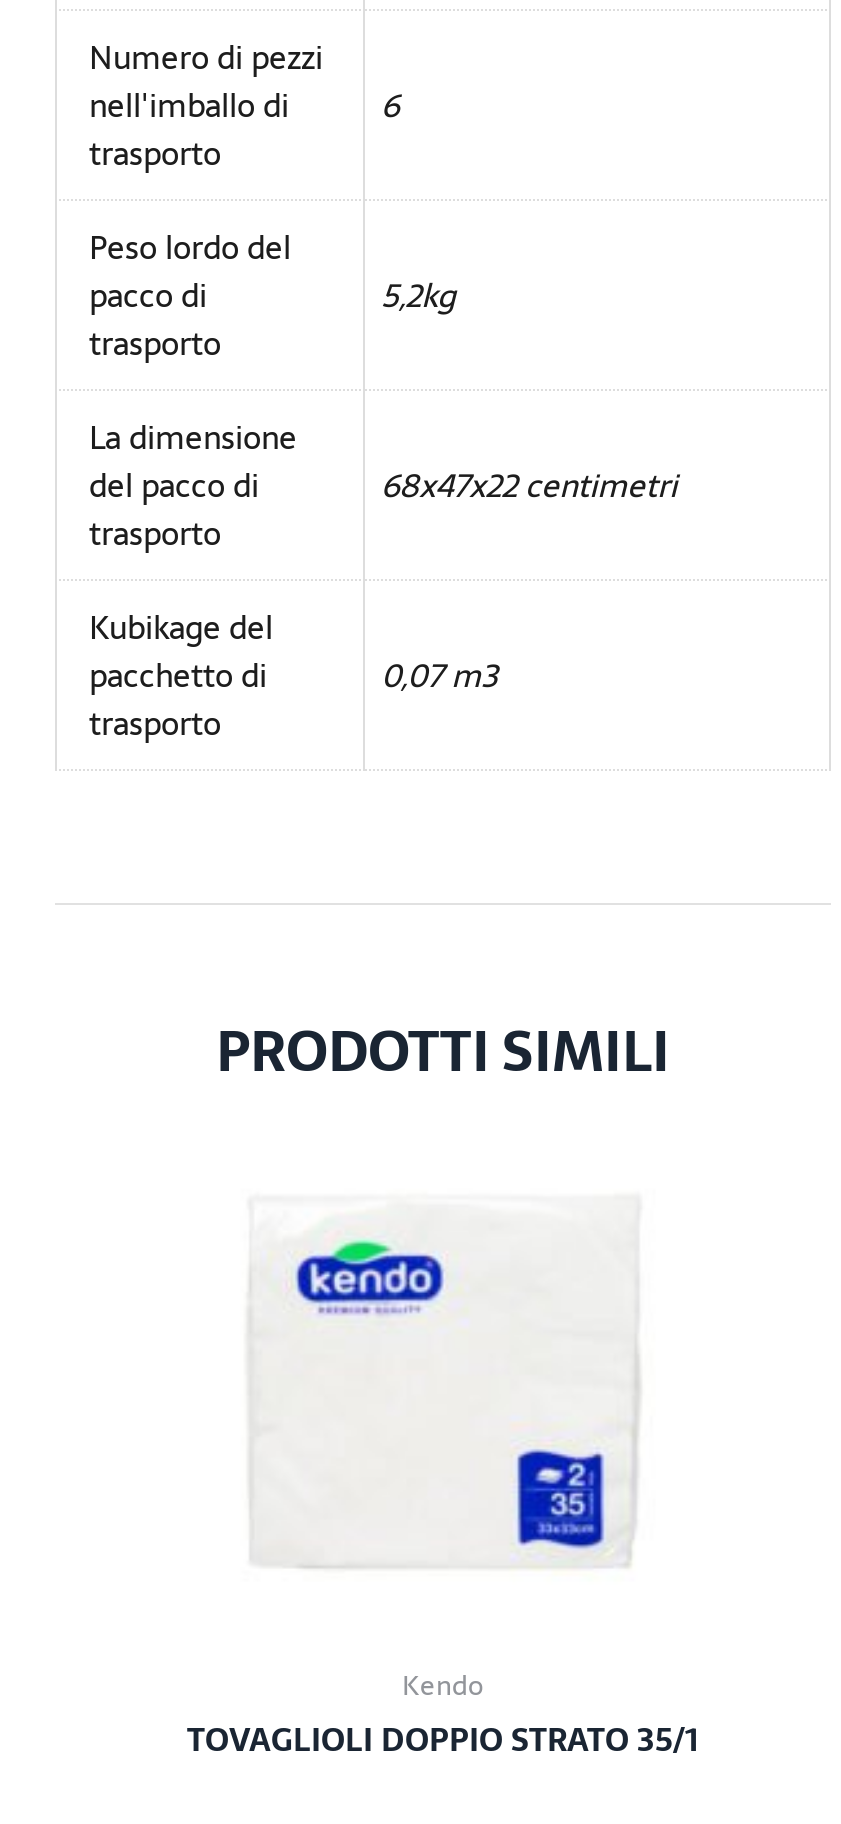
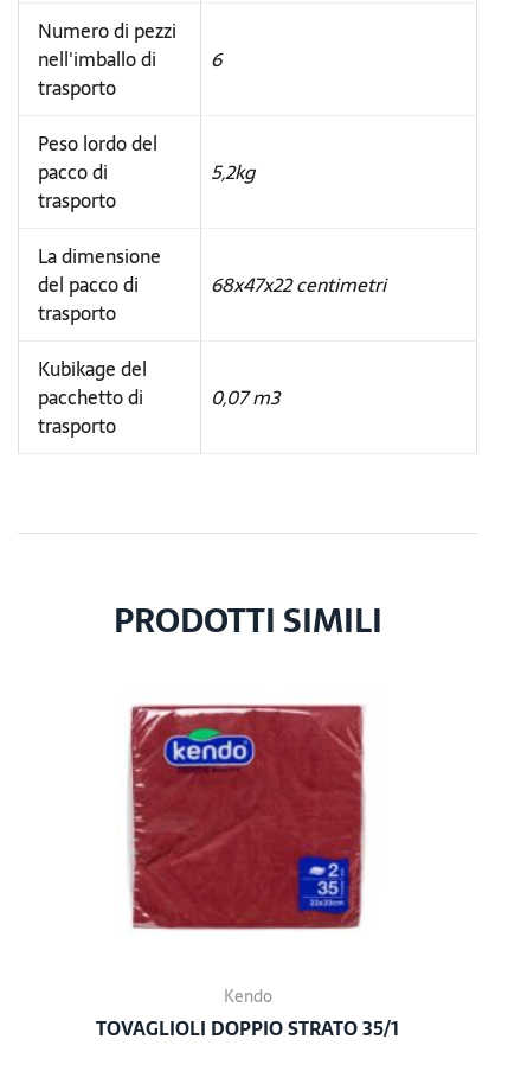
[241,1193,639,1573] [image] -> [128,703,365,931] [image]

